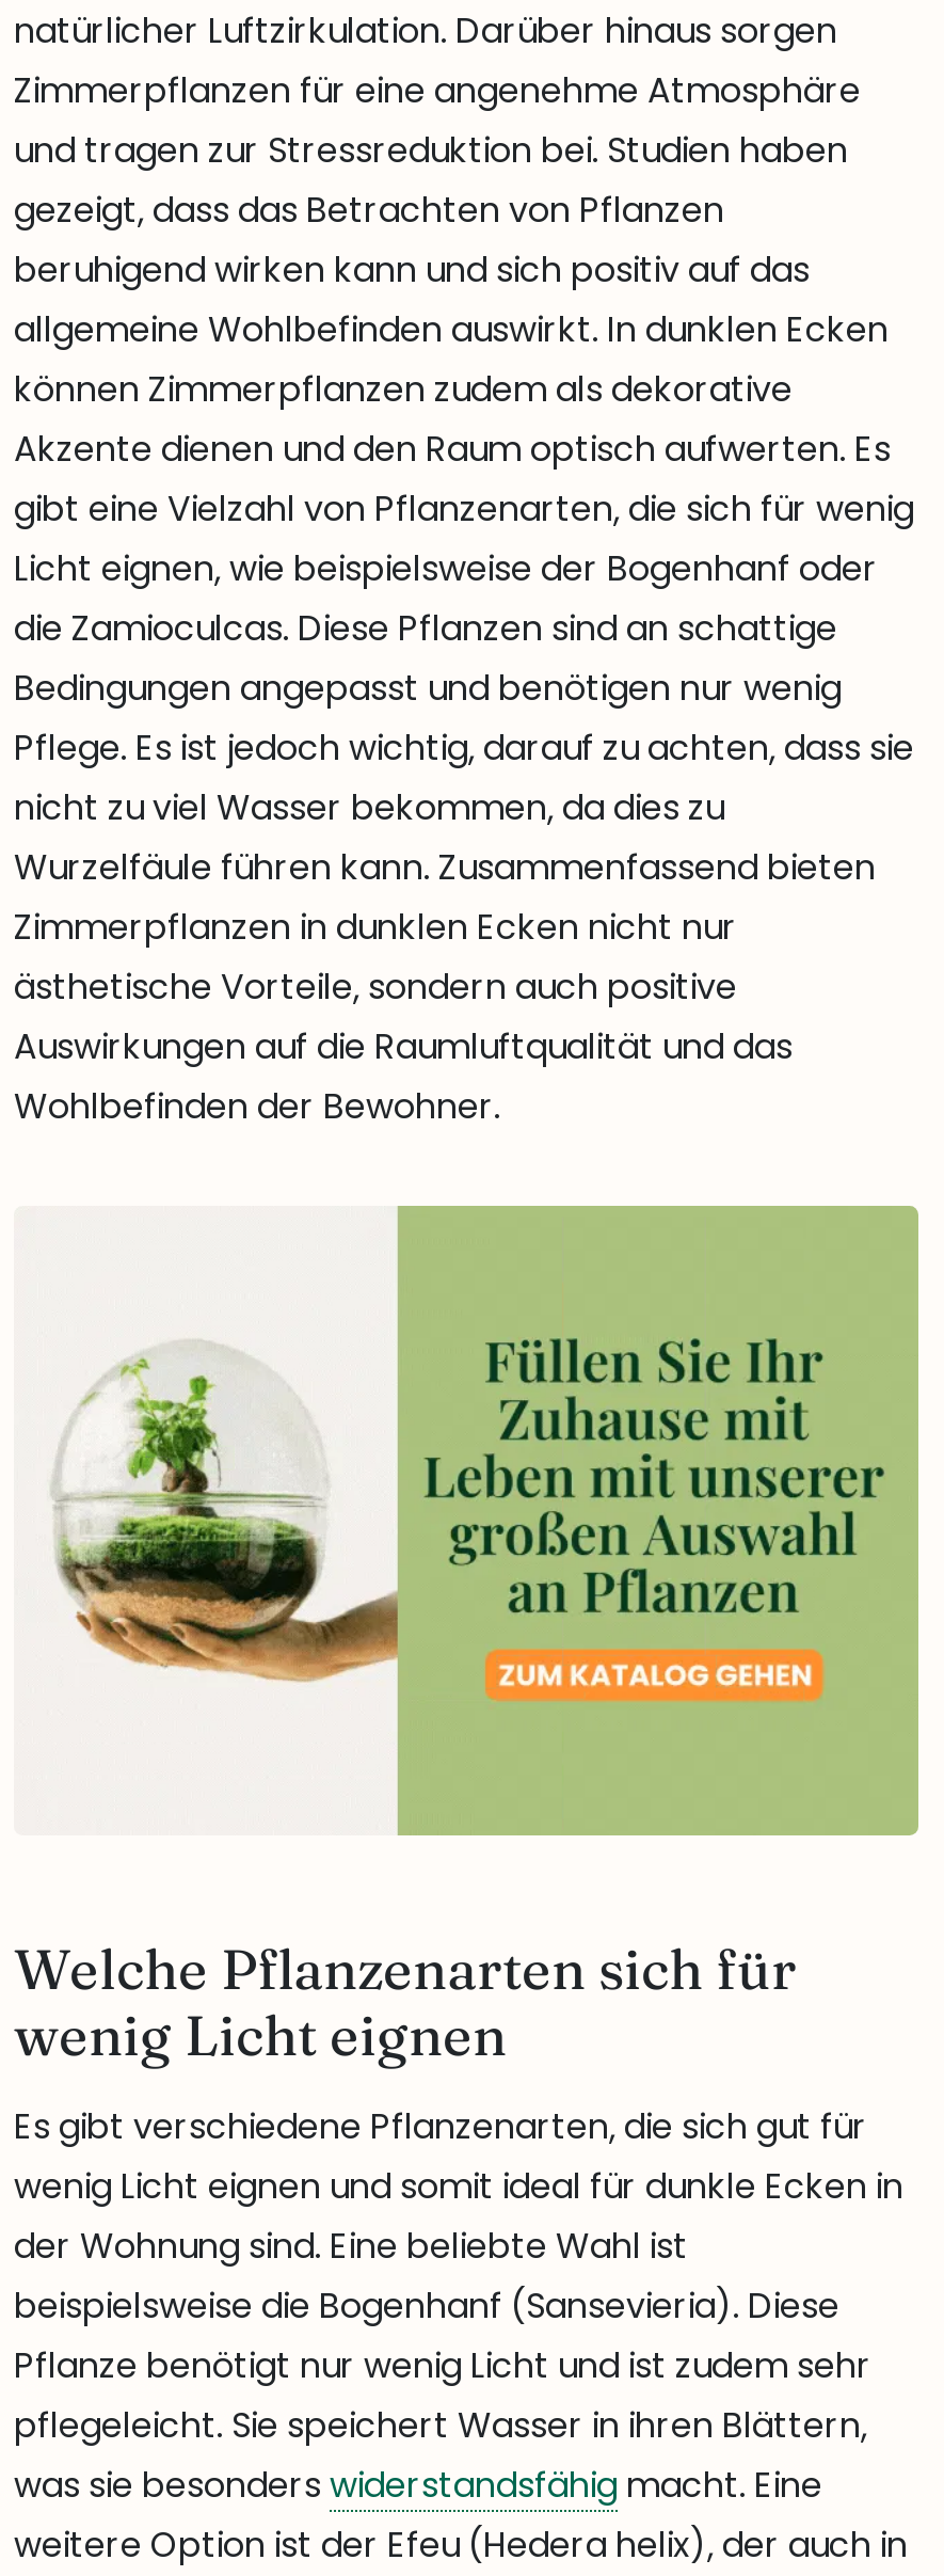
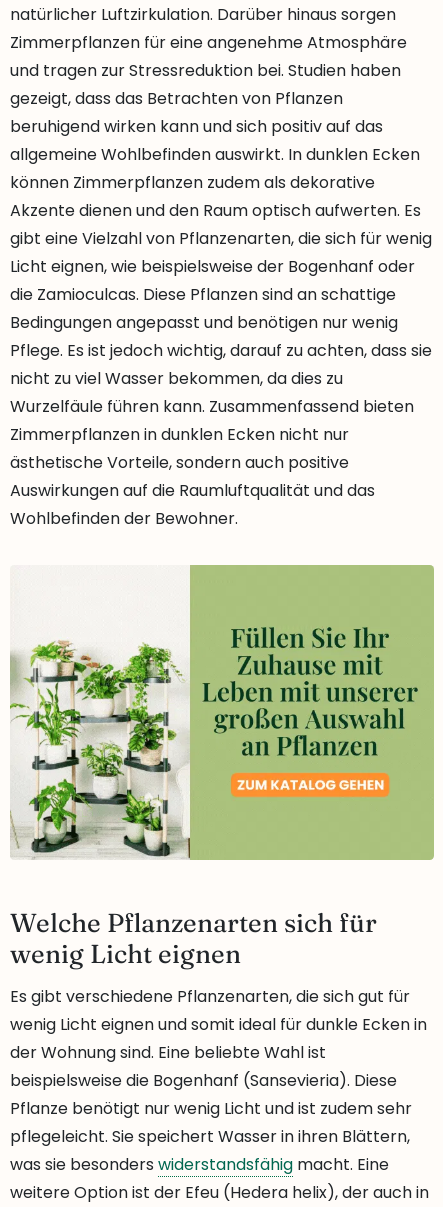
[14,1340,400,1831] [image] -> [9,629,191,860] [image]

